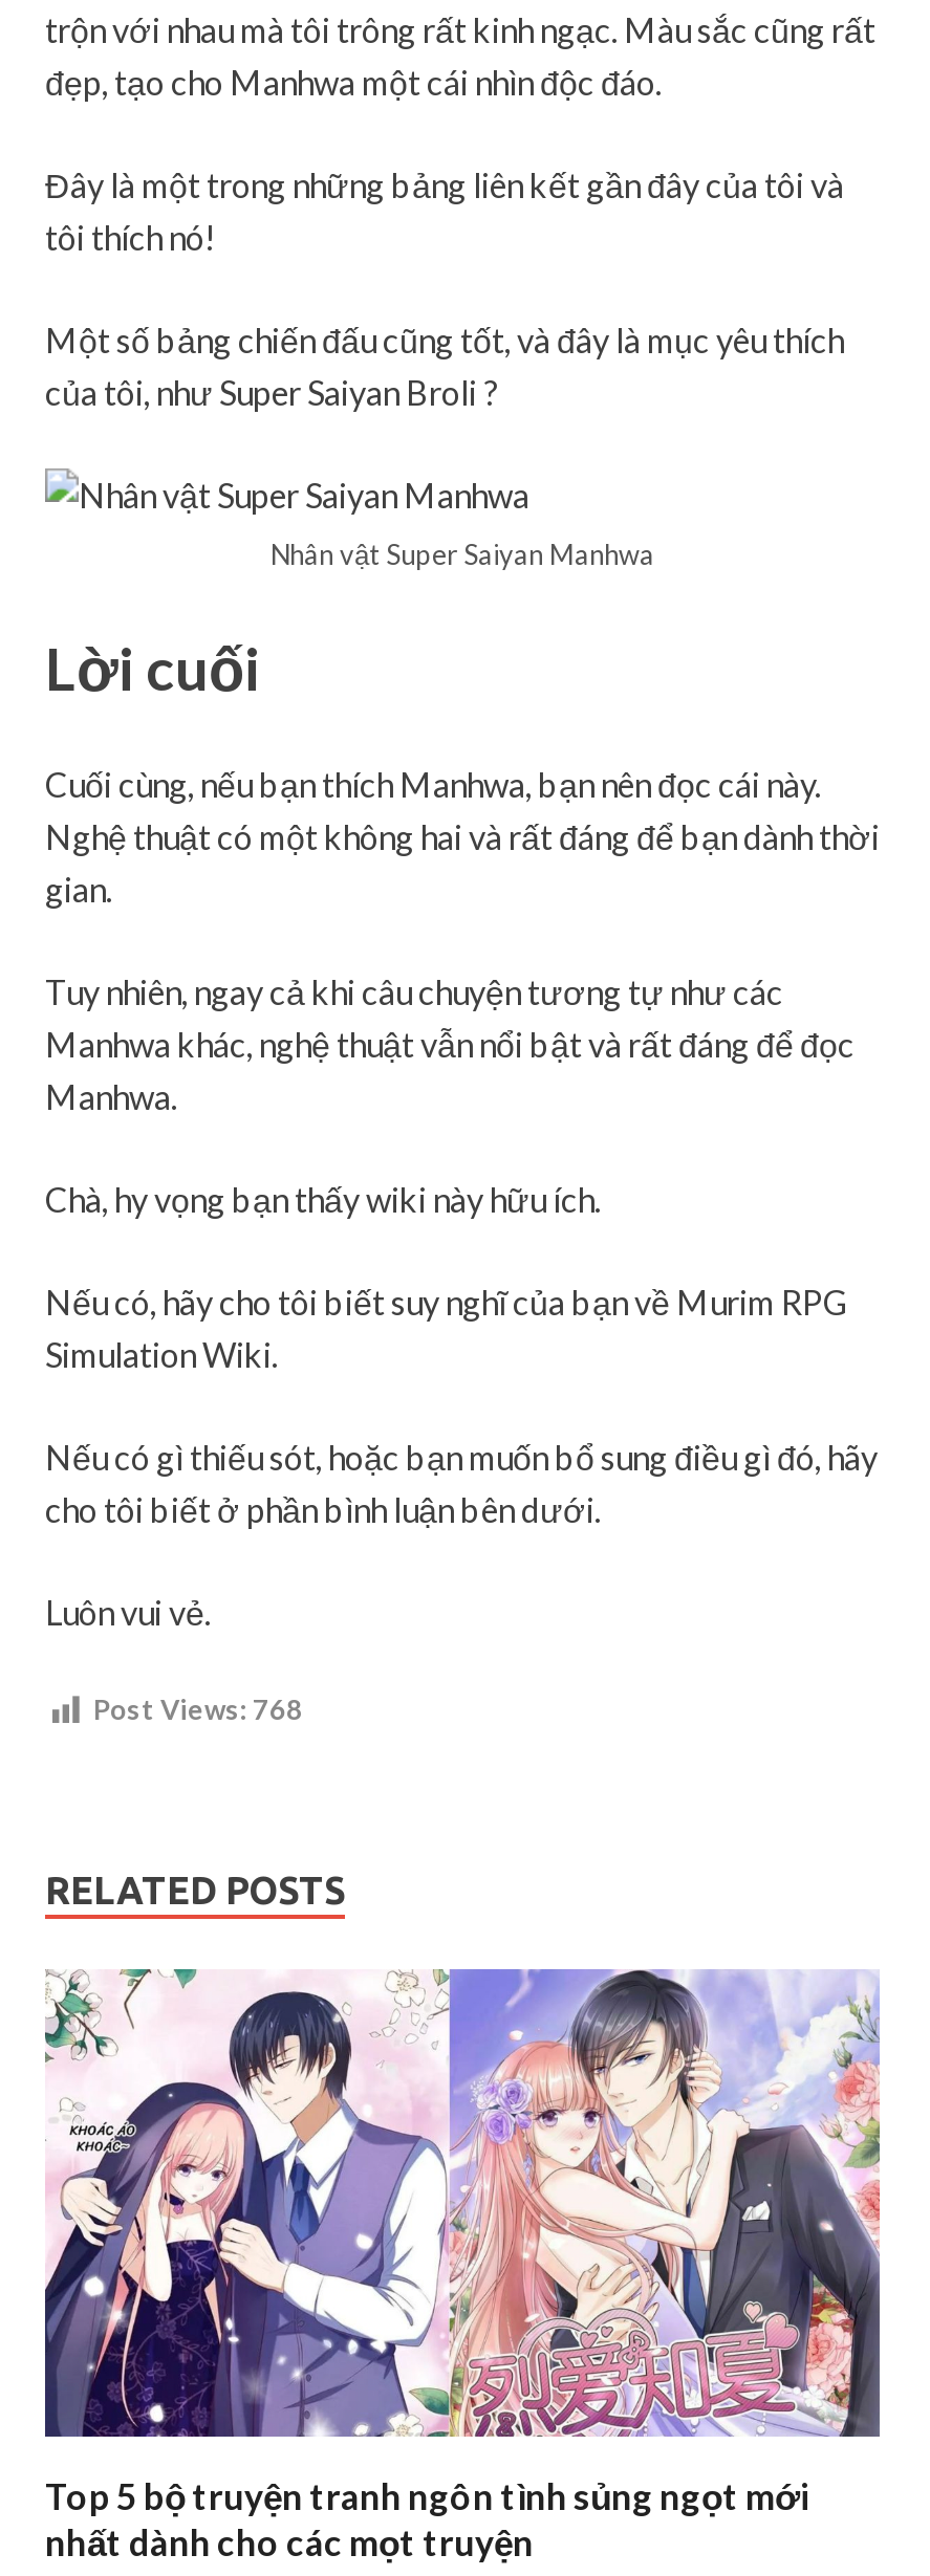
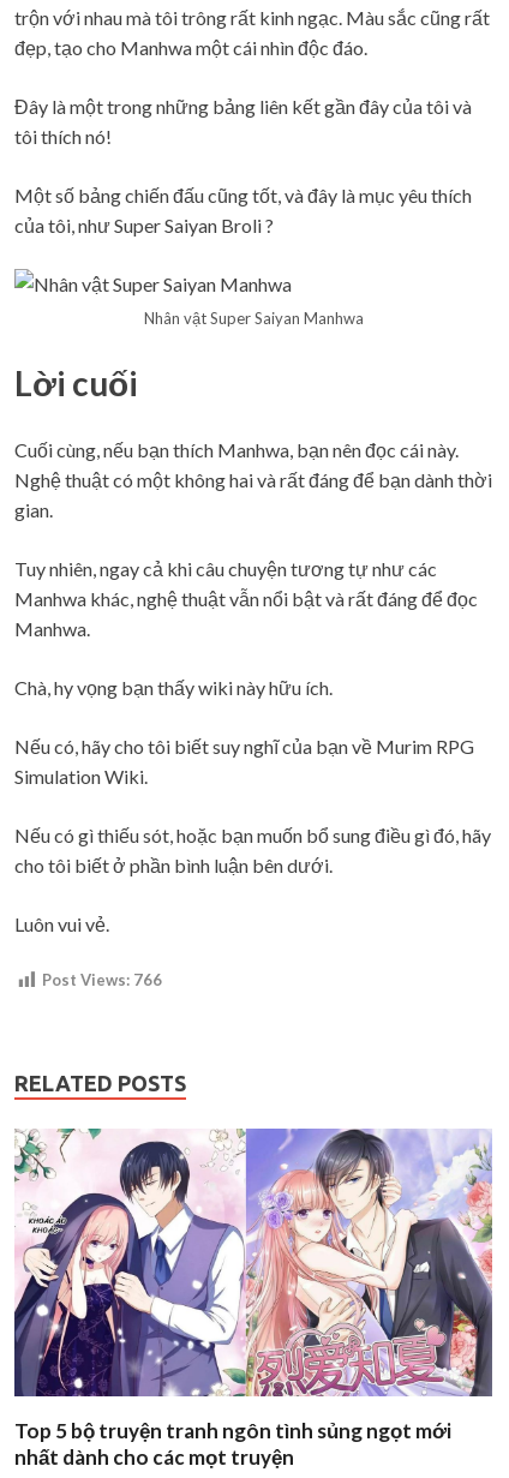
[93,1692,303,1726] Post Views: 768 -> [42,970,162,989] Post Views: 766

